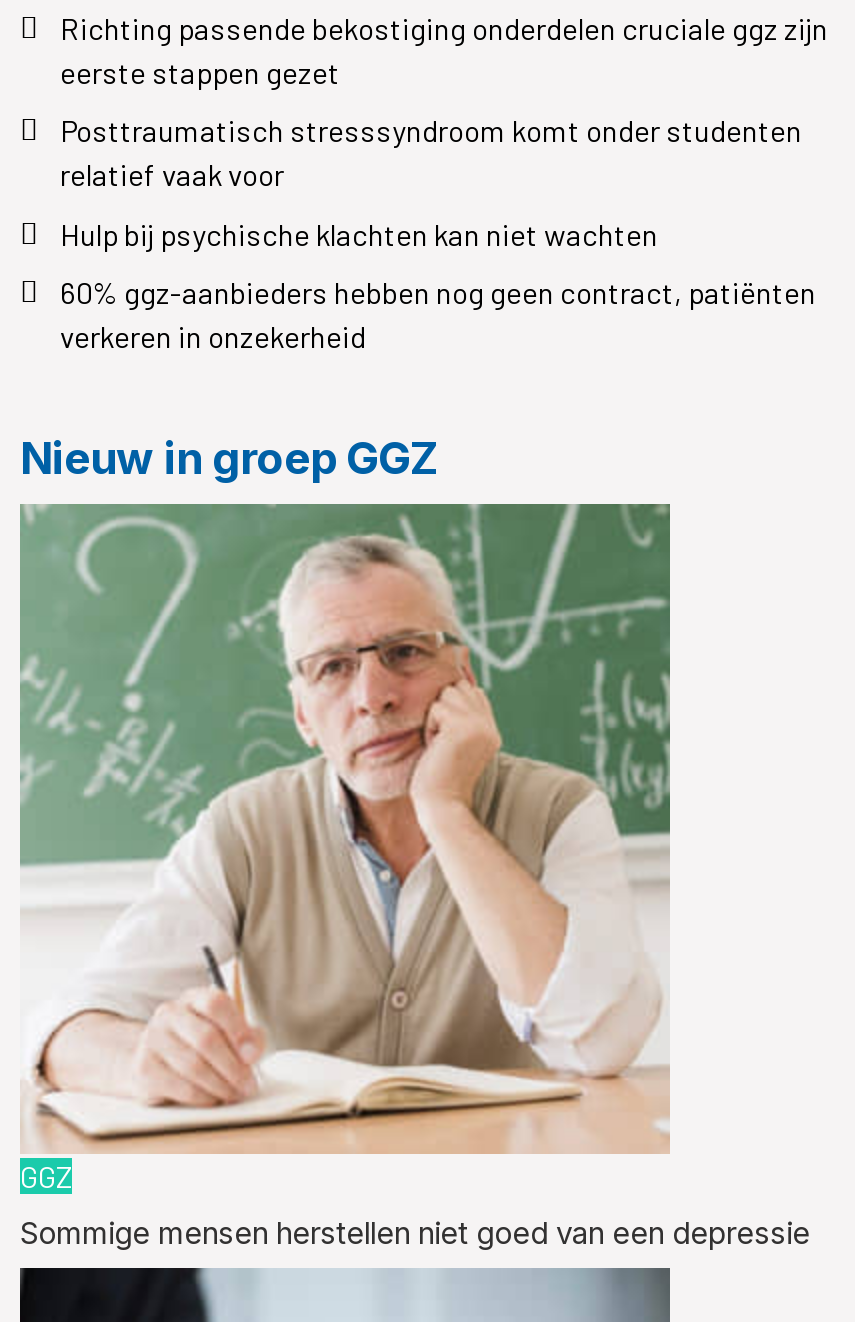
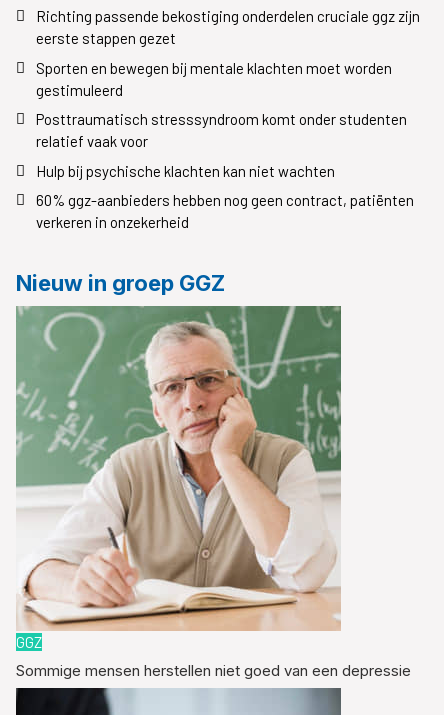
none -> [36,59,392,99] Sporten en bewegen bij mentale klachten moet worden | gestimuleerd

